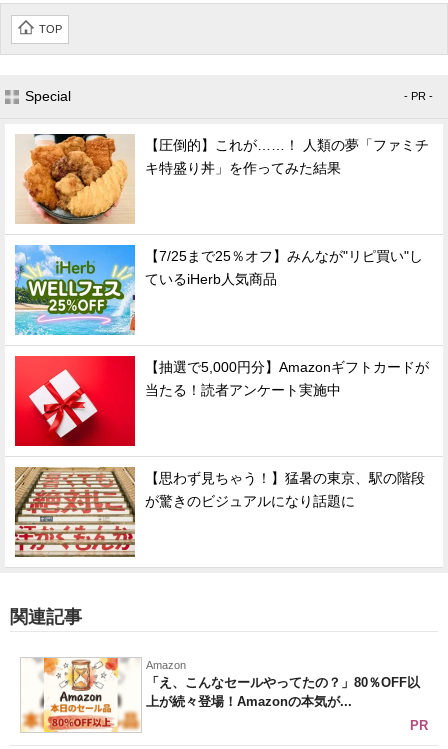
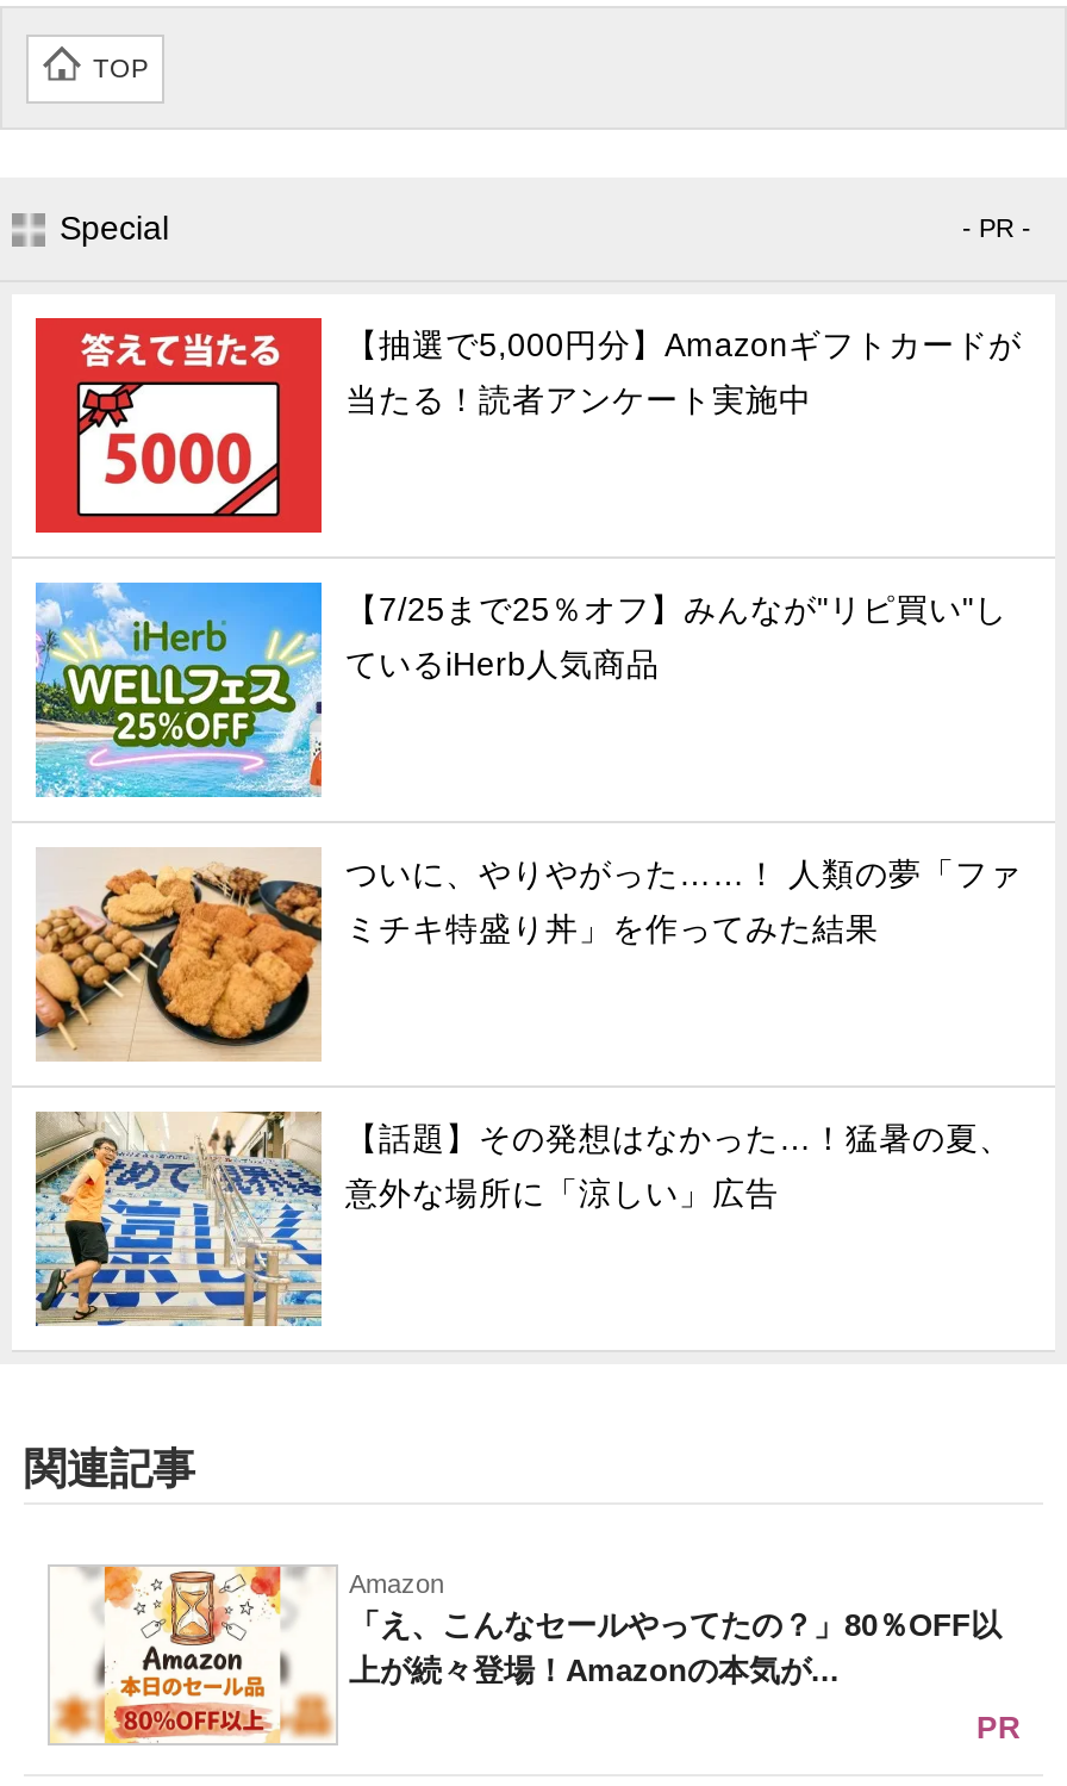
[15,133,135,225] [image] -> [33,316,324,535] [image]
[145,138,429,153] 【圧倒的】これが……！ 人類の夢「ファミチ -> none
[145,161,341,176] キ特盛り丼」を作ってみた結果 -> none
none -> [345,857,1022,893] ついに、やりやがった……！ 人類の夢「ファ
none -> [345,912,879,948] ミチキ特盛り丼」を作ってみた結果
[14,355,425,486] [image] | 【思わず見ちゃう！】猛暑の東京、駅の階段 -> [33,847,1012,1158] [image] | 【話題】その発想はなかった…！猛暑の夏、
moved [145,360,429,375] -> [345,328,1022,364]: 【抽選で5,000円分】Amazonギフトカードが
moved [145,383,341,398] -> [345,383,812,419]: 当たる！読者アンケート実施中
[14,467,355,558] [image] | が驚きのビジュアルになり話題に -> [33,1109,779,1328] [image] | 意外な場所に「涼しい」広告

